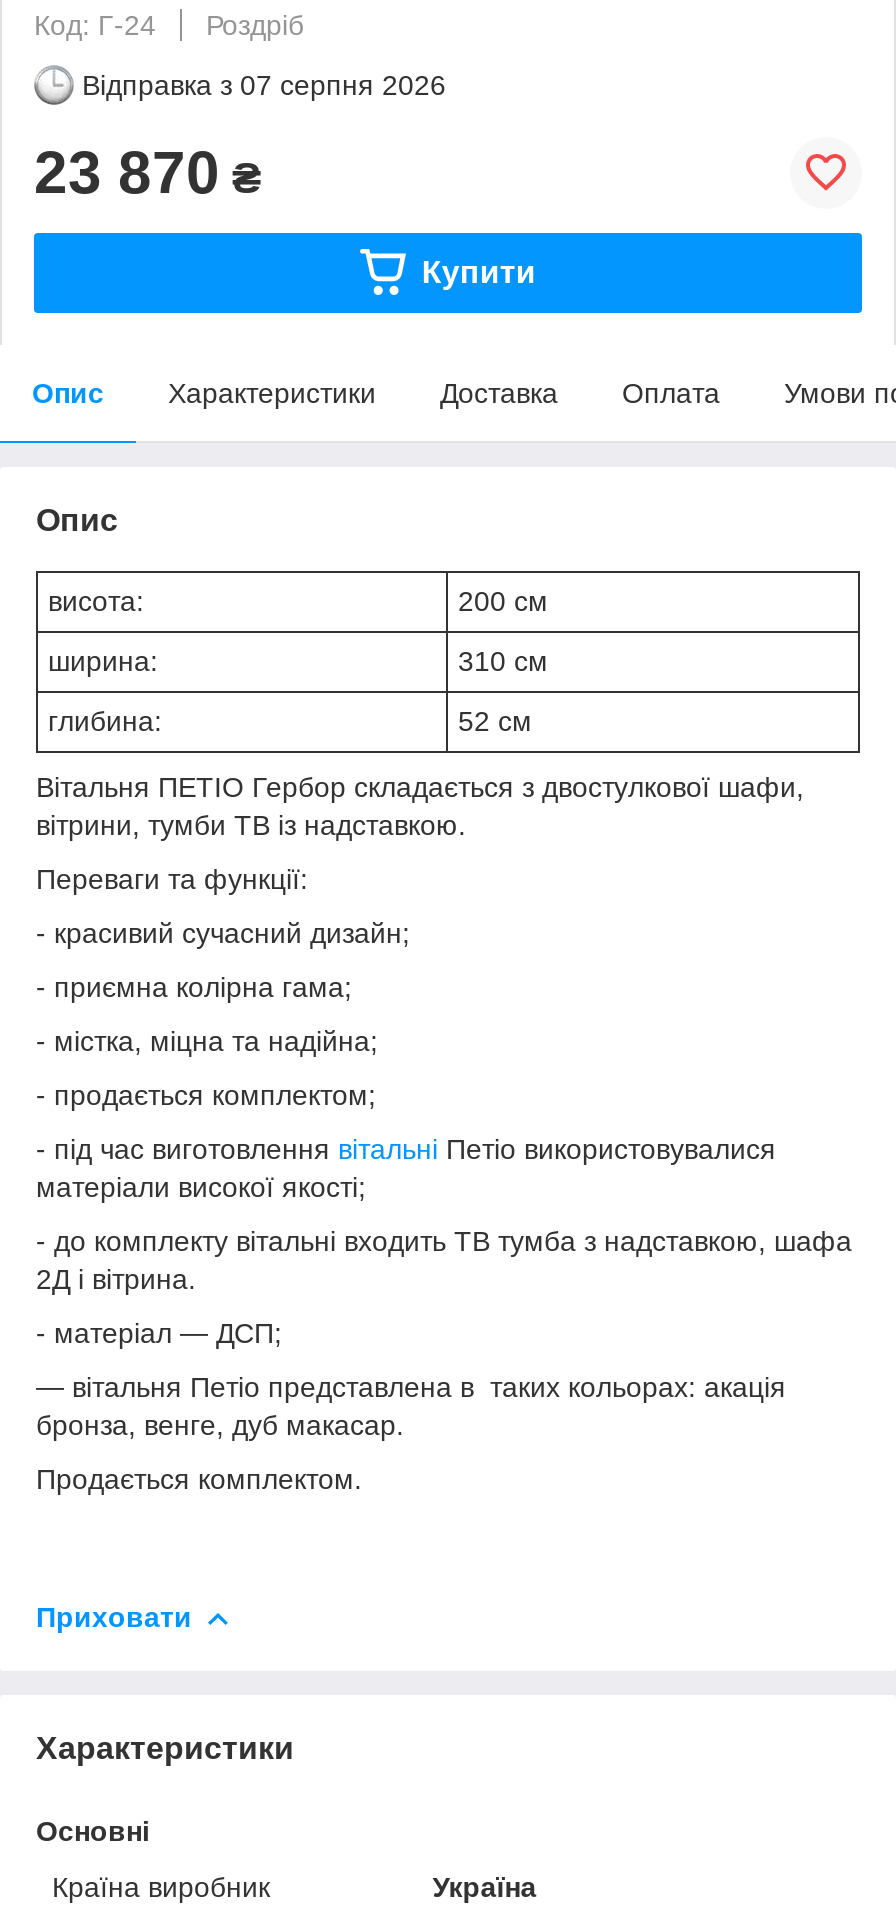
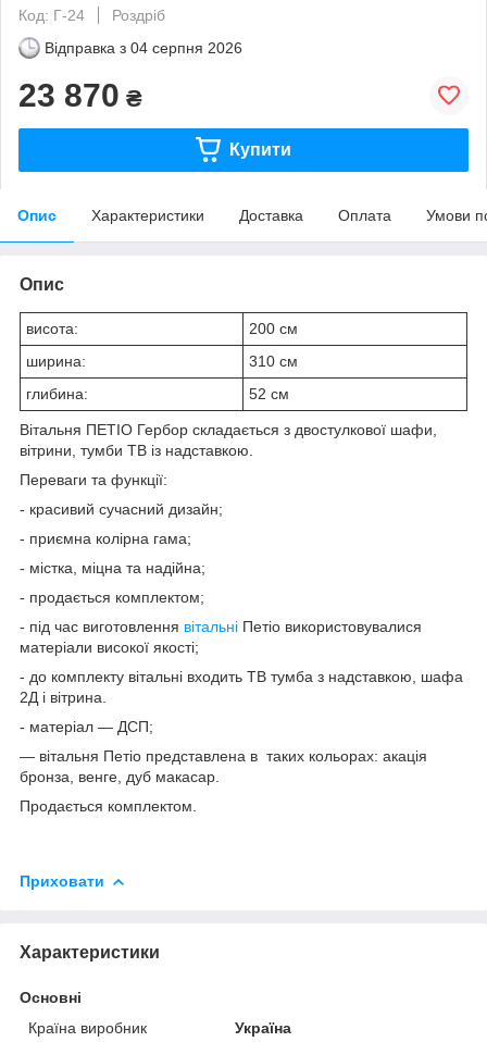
[82,69,446,101] Відправка з 07 серпня 2026 -> [45,39,242,56] Відправка з 04 серпня 2026

